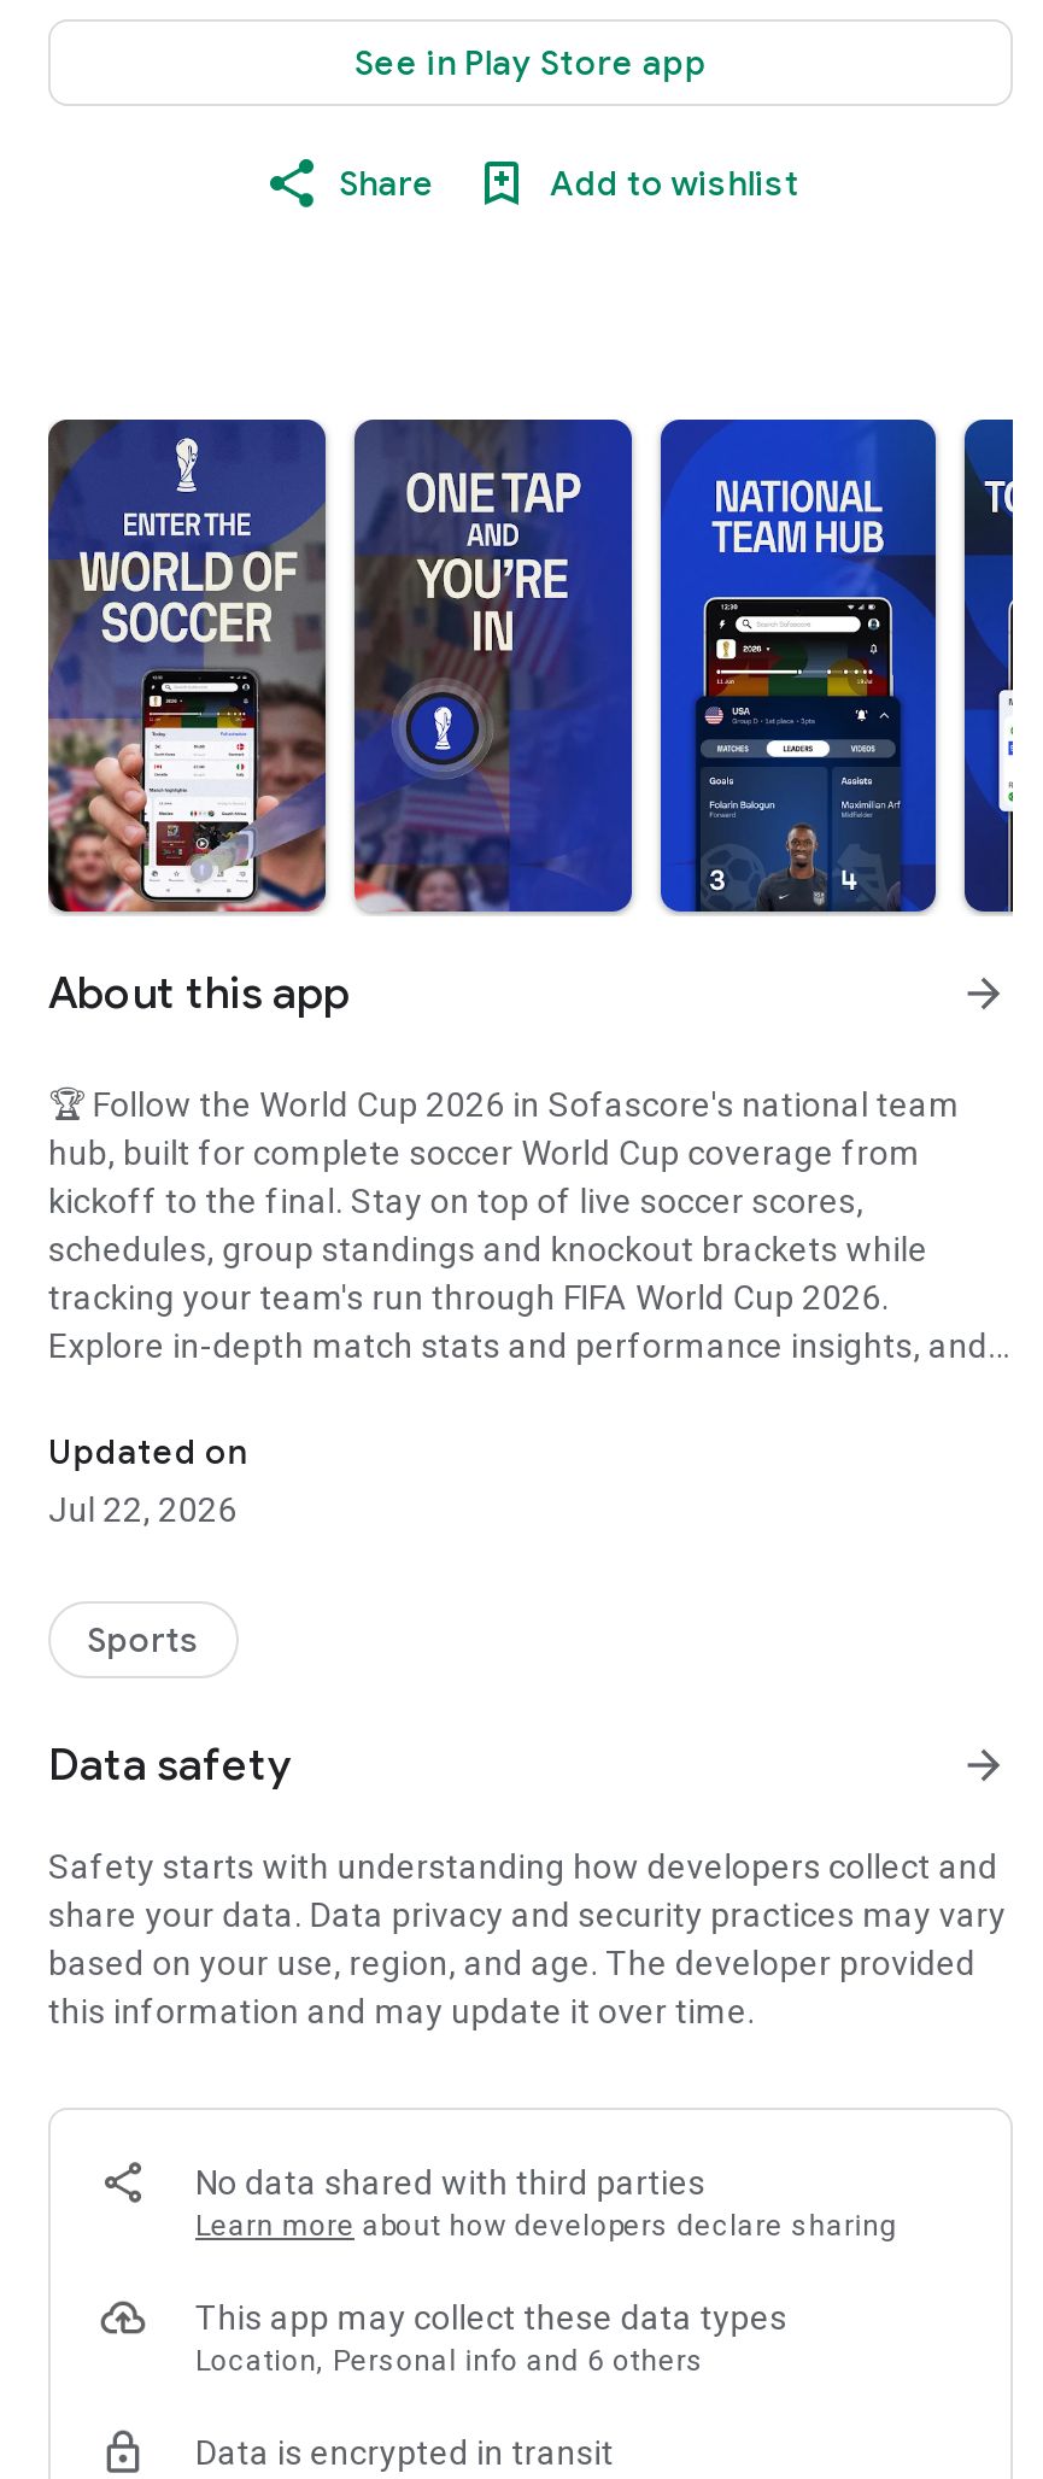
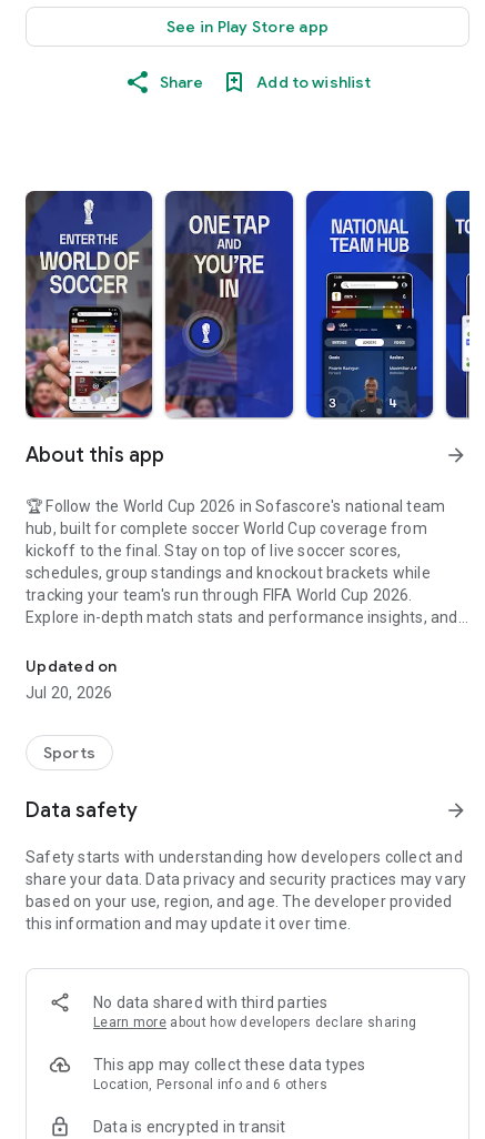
[48,1490,237,1529] Jul 22, 2026 -> [26,684,113,702] Jul 20, 2026

